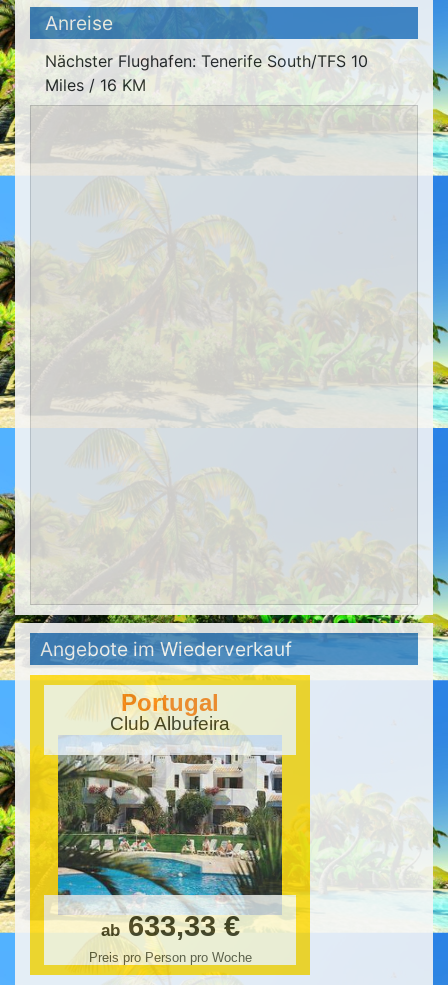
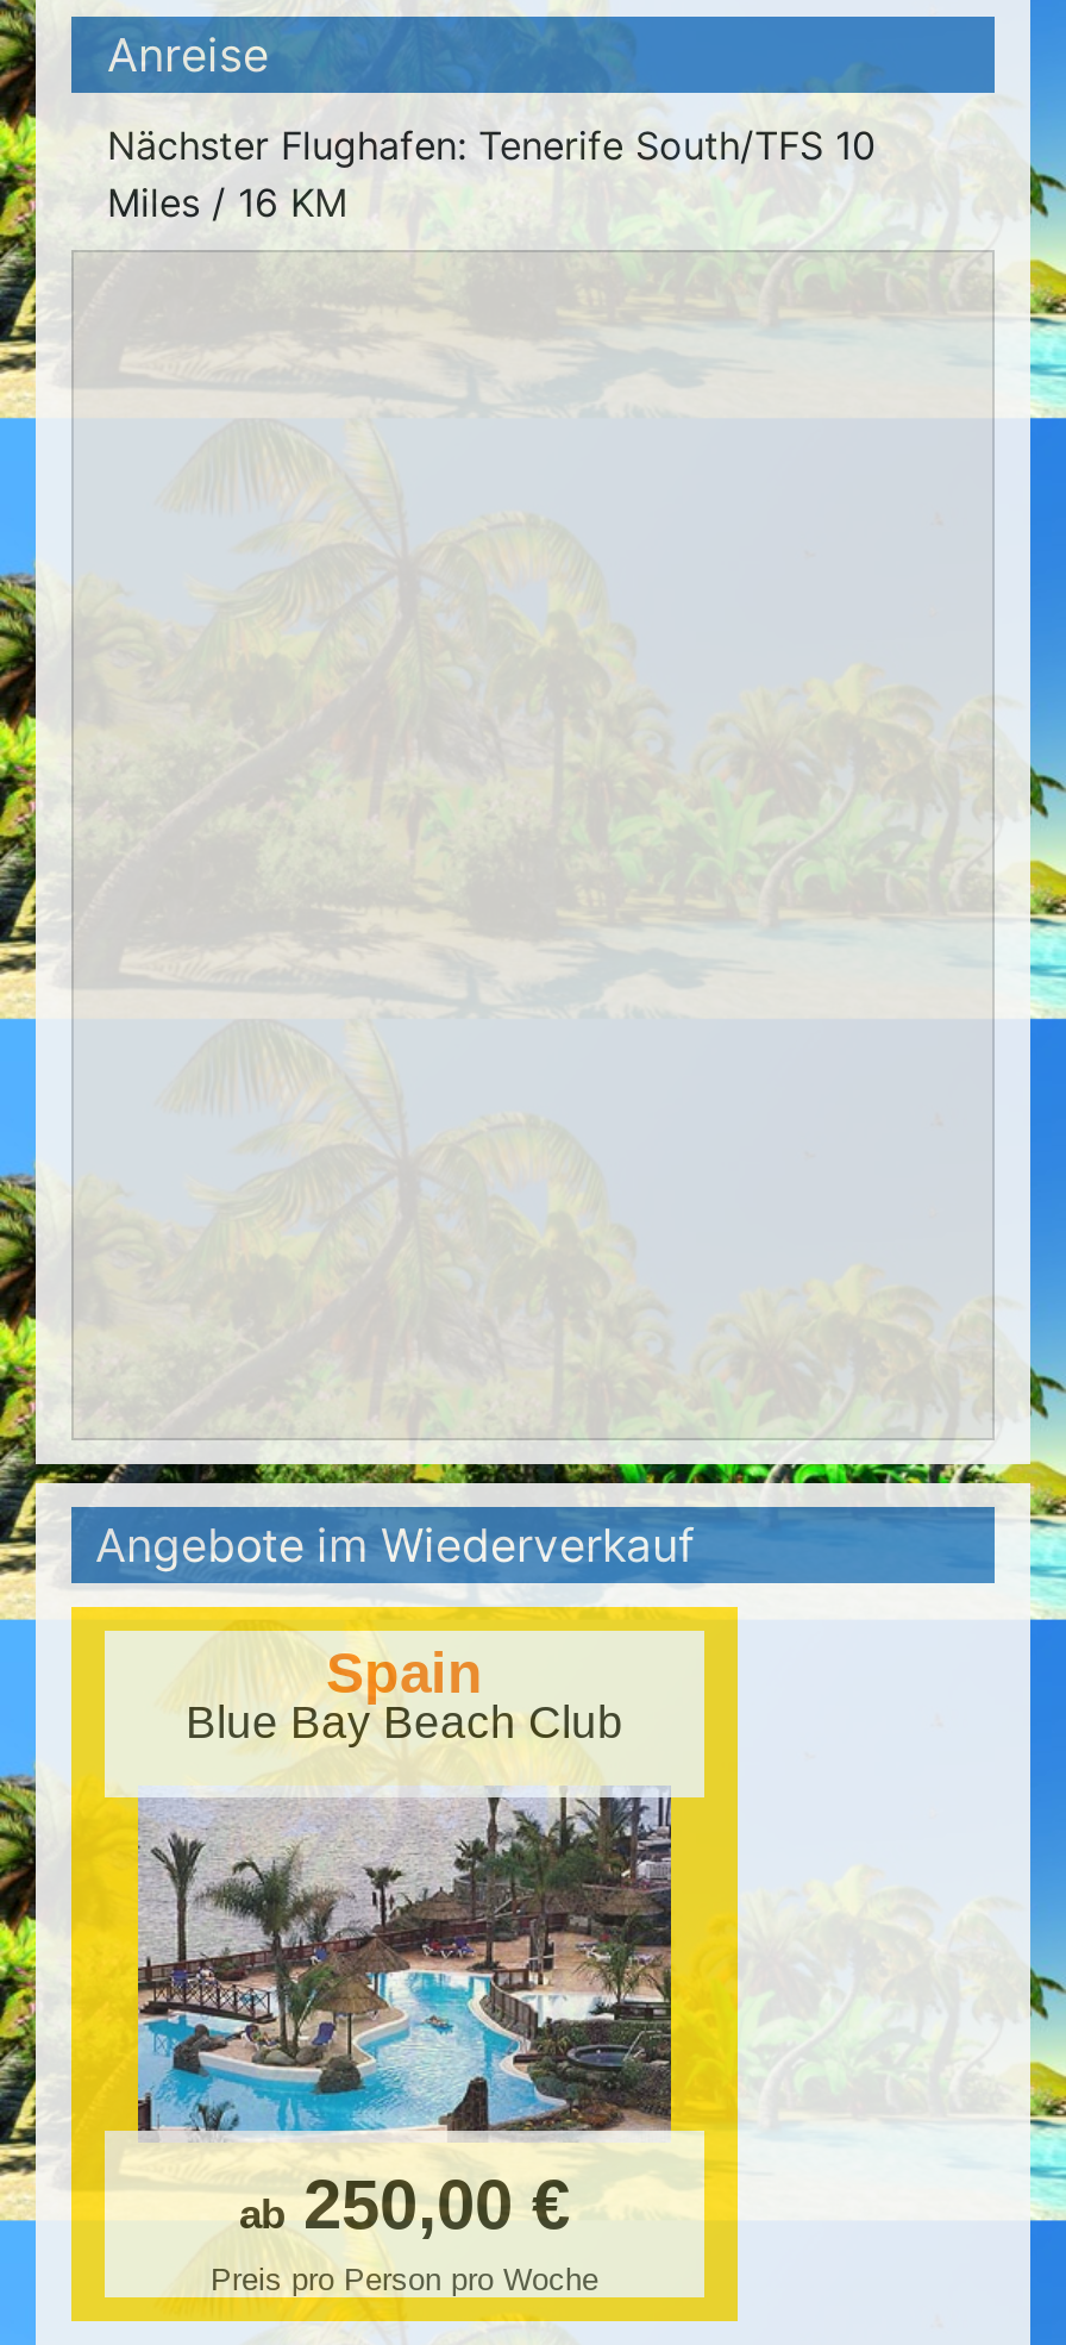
[110,689,230,734] Portugal | Club Albufeira -> [186,1640,623,1747] Spain | Blue Bay Beach Club
[57,736,283,942] [image] | ab 633,33 € -> [136,1755,673,2243] [image] | ab 250,00 €

